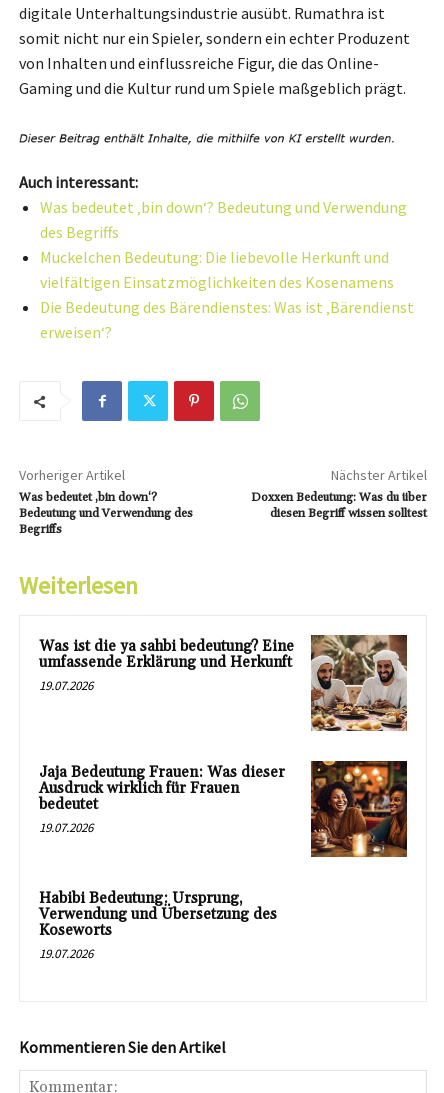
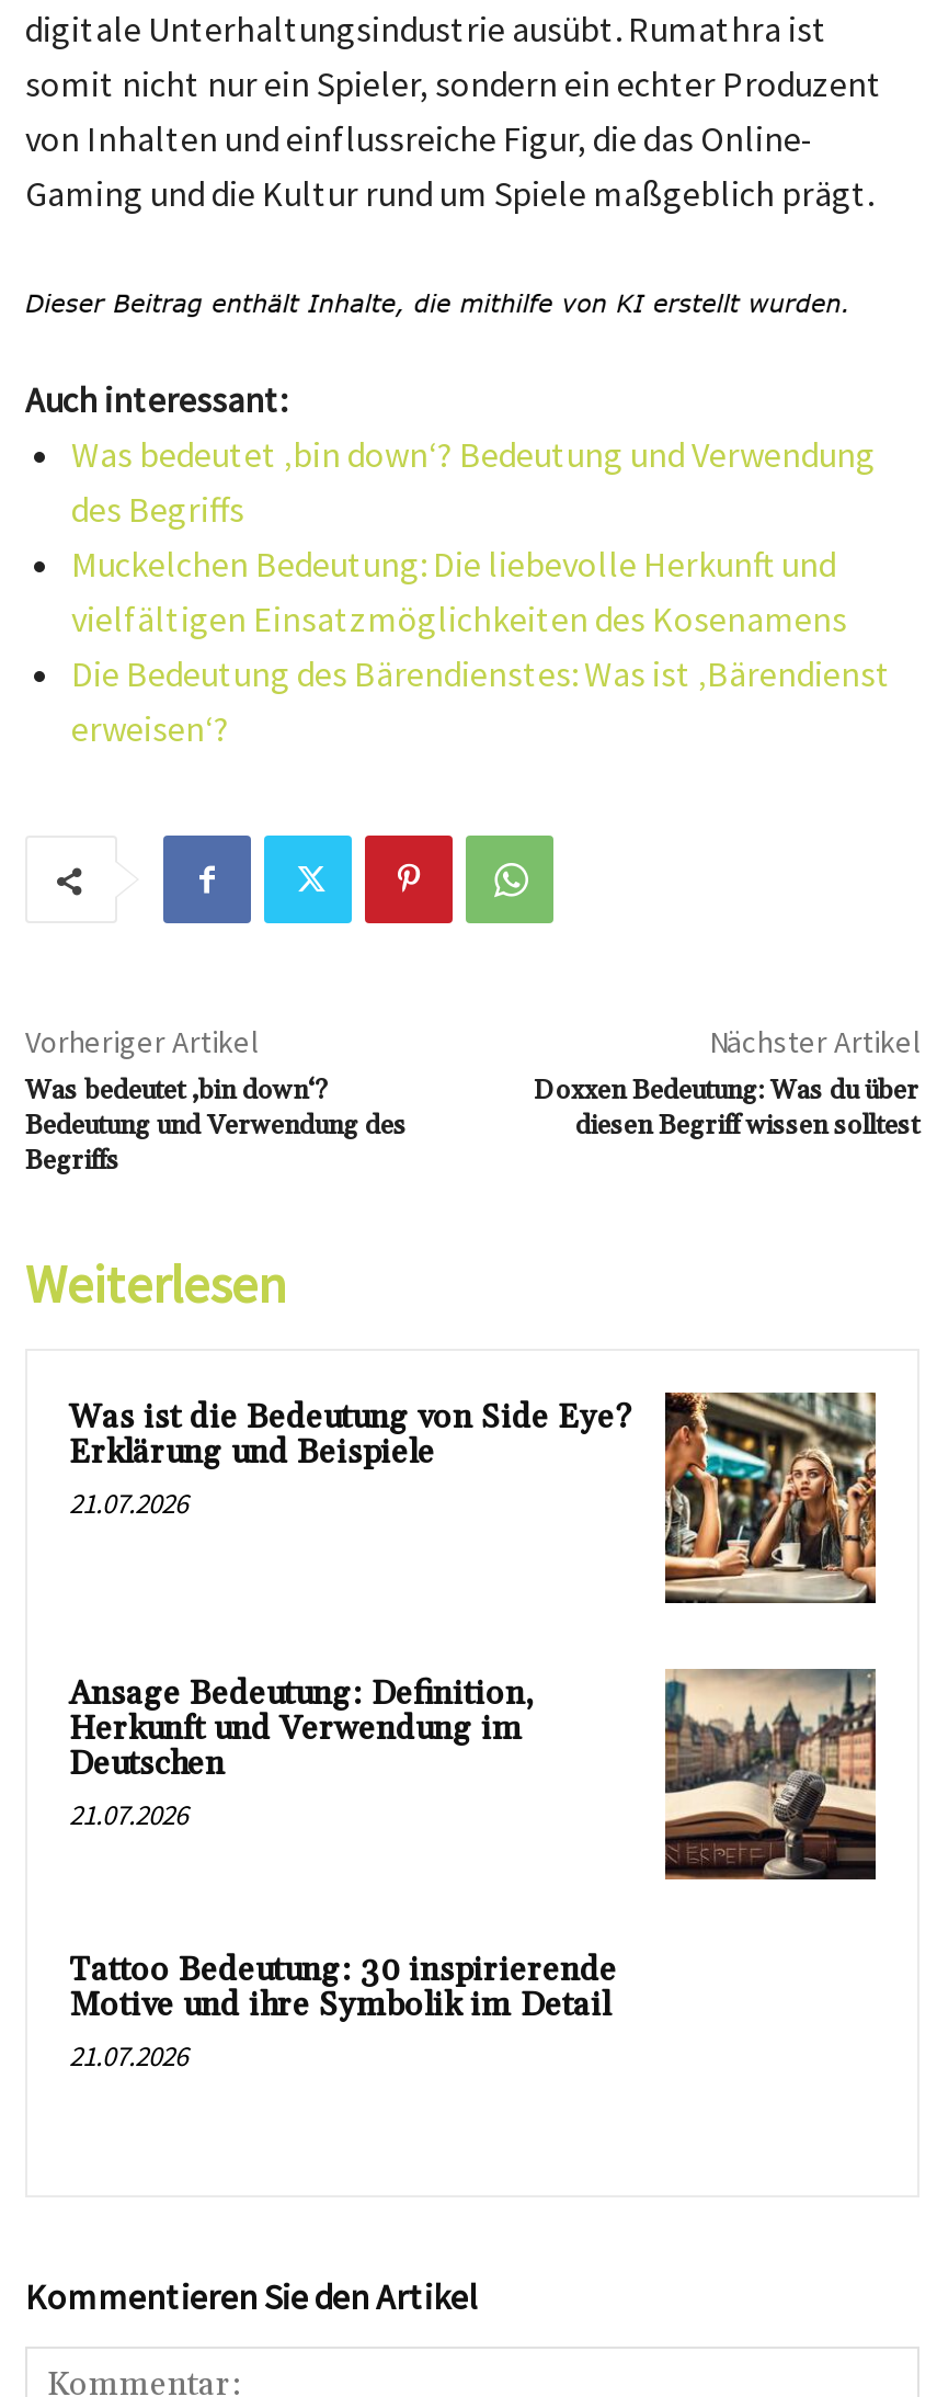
[39,634,408,732] [image] | Was ist die ya sahbi bedeutung? Eine | umfassende Erklärung und Herkunft | 19.07.2026 -> [69,1390,878,1605] [image] | Was ist die Bedeutung von Side Eye? | Erklärung und Beispiele | 21.07.2026
[39,763,285,836] Jaja Bedeutung Frauen: Was dieser | Ausdruck wirklich für Frauen | bedeutet | 19.07.2026 -> [69,1673,534,1833] Ansage Bedeutung: Definition, | Herkunft und Verwendung im | Deutschen | 21.07.2026
[310,760,408,858] [image] -> [663,1667,878,1882] [image]
[39,889,277,962] Habibi Bedeutung: Ursprung, | Verwendung und Übersetzung des | Koseworts | 19.07.2026 -> [69,1949,617,2074] Tattoo Bedeutung: 30 inspirierende | Motive und ihre Symbolik im Detail | 21.07.2026

